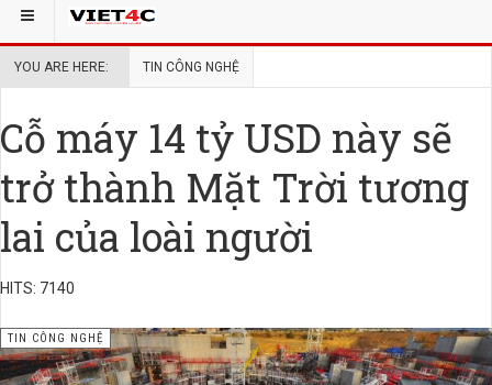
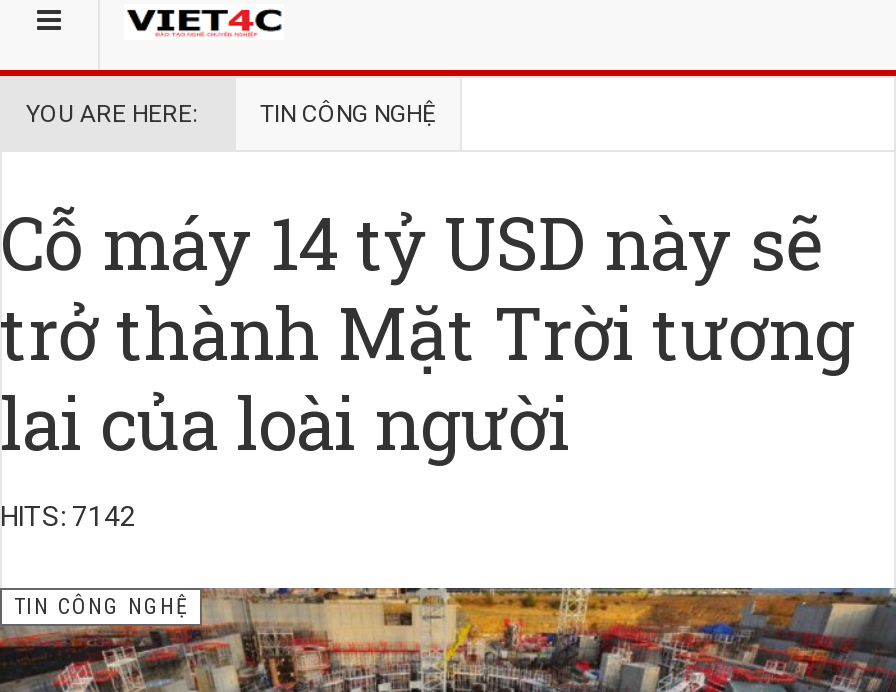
[0,279,75,297] HITS: 7140 -> [0,500,136,532] HITS: 7142

